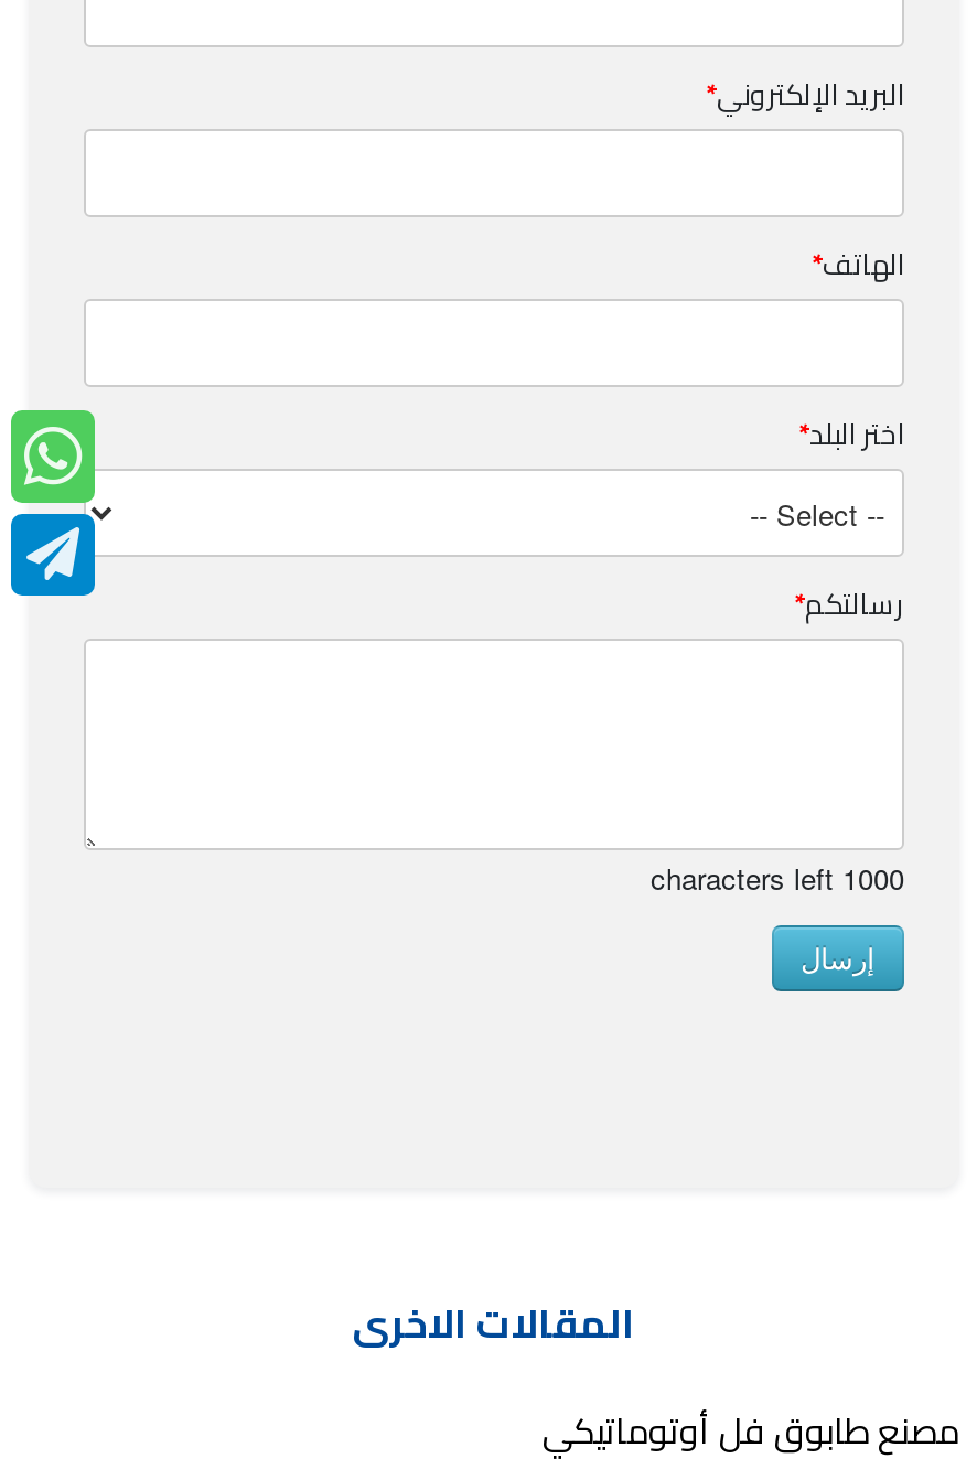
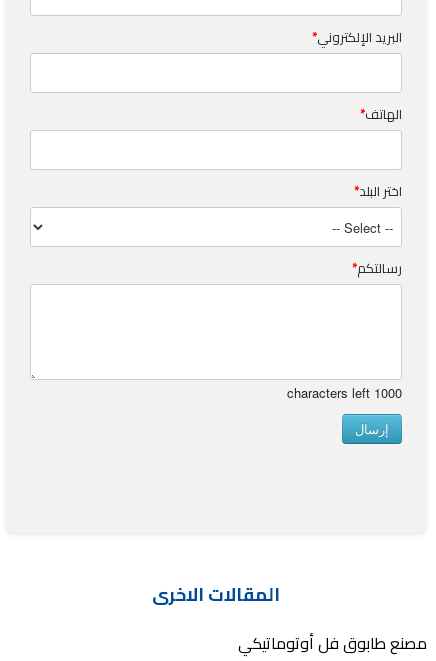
[9,408,97,598] [image] -> none

